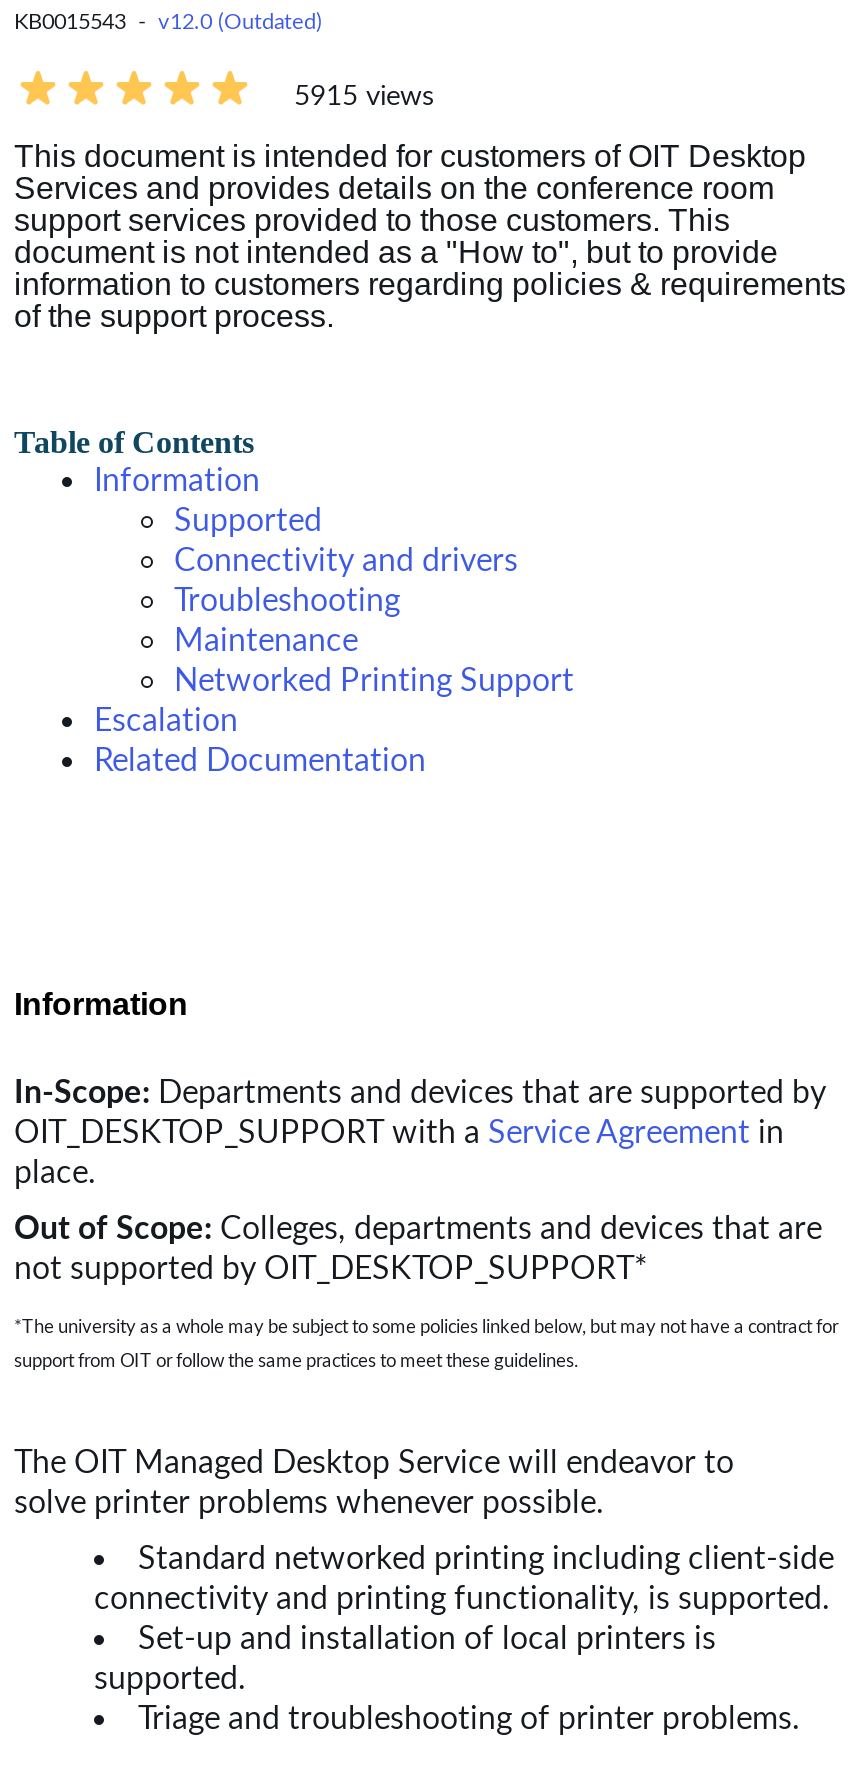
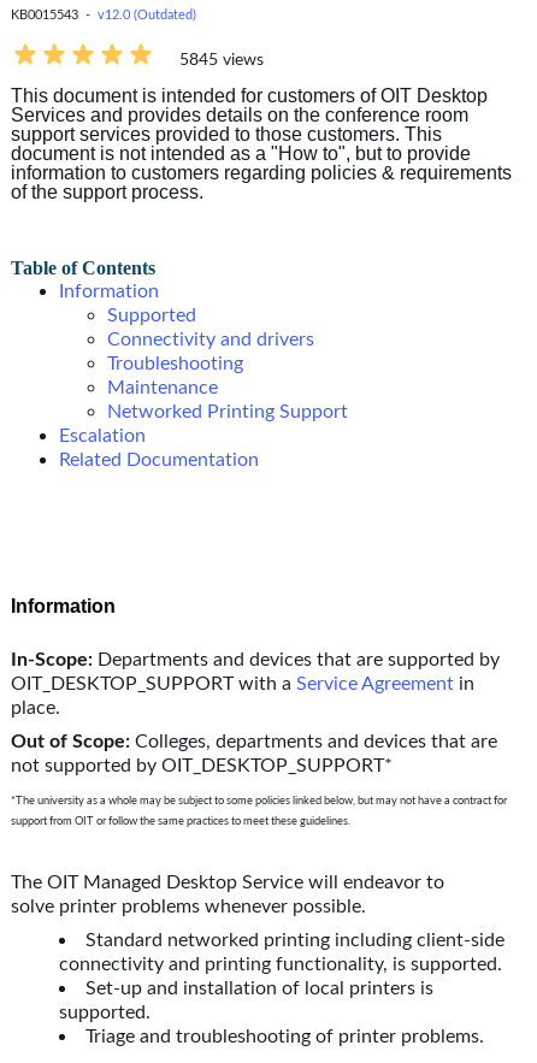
[294,79,434,111] 5915 views -> [179,49,264,69] 5845 views

